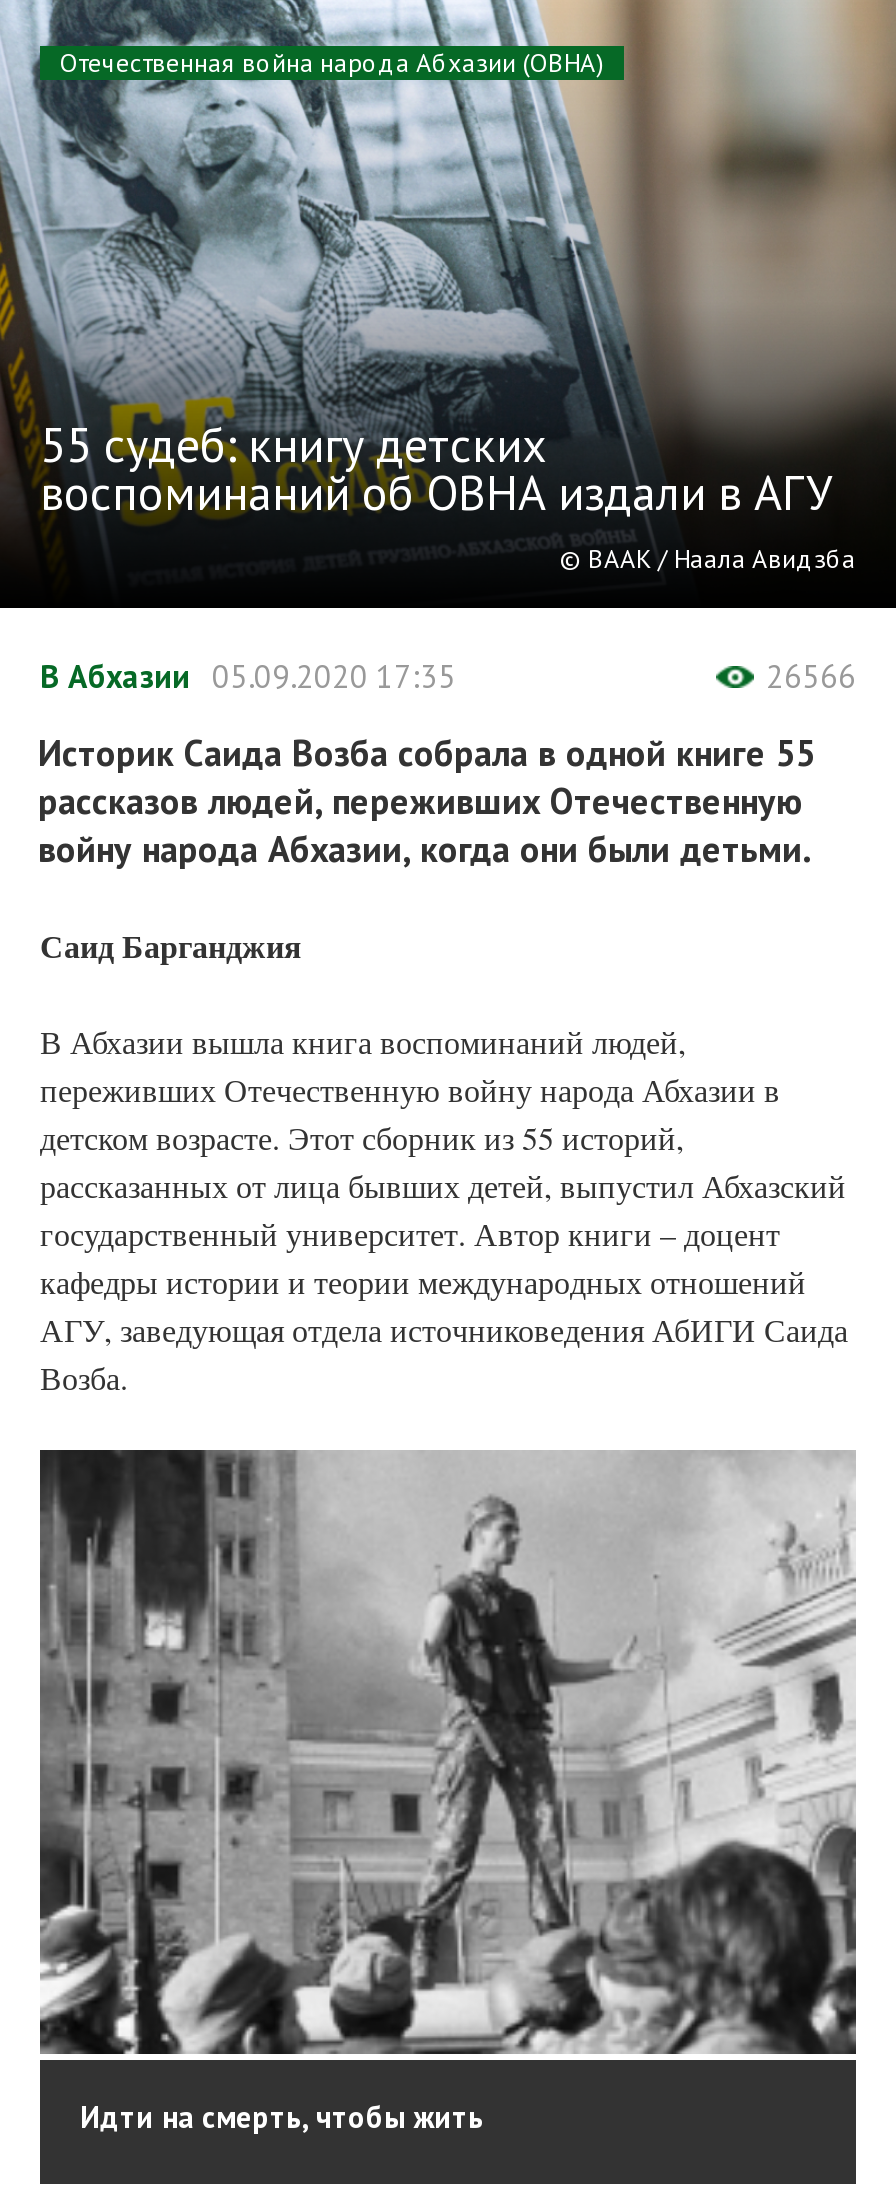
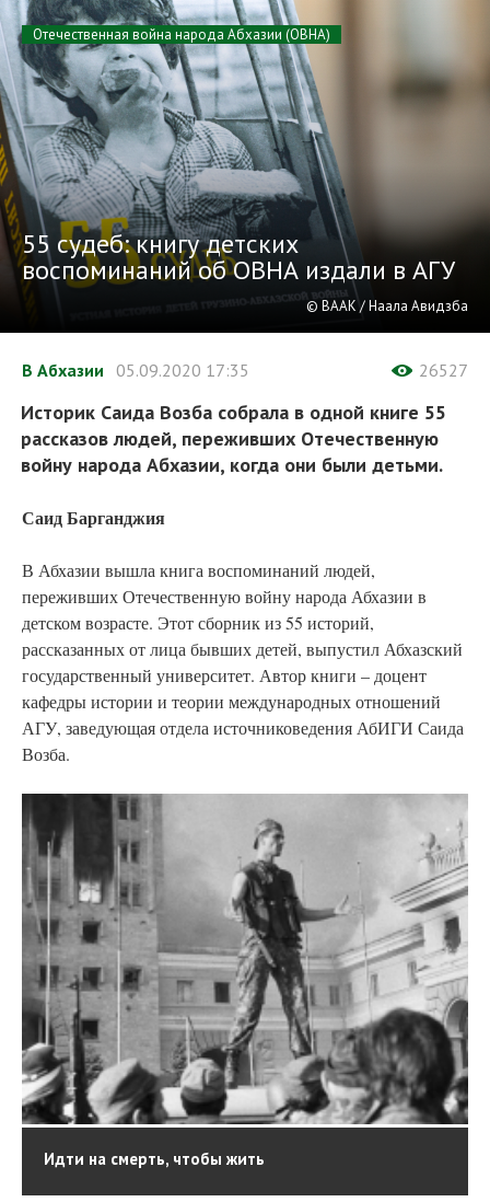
[766,656,856,696] 26566 -> [419,359,468,381] 26527

